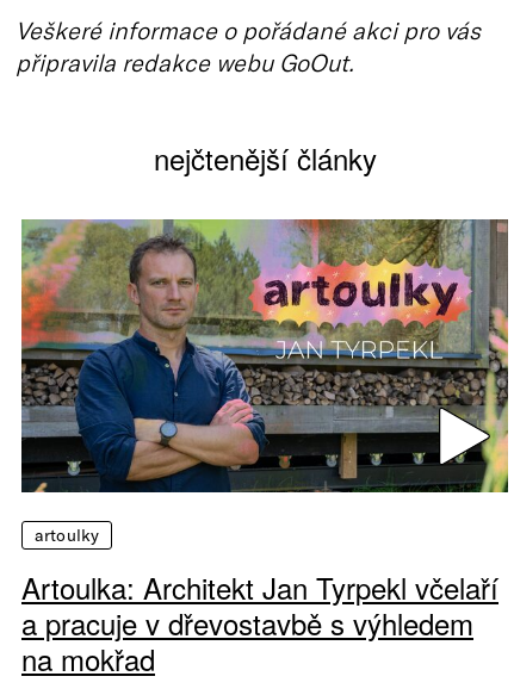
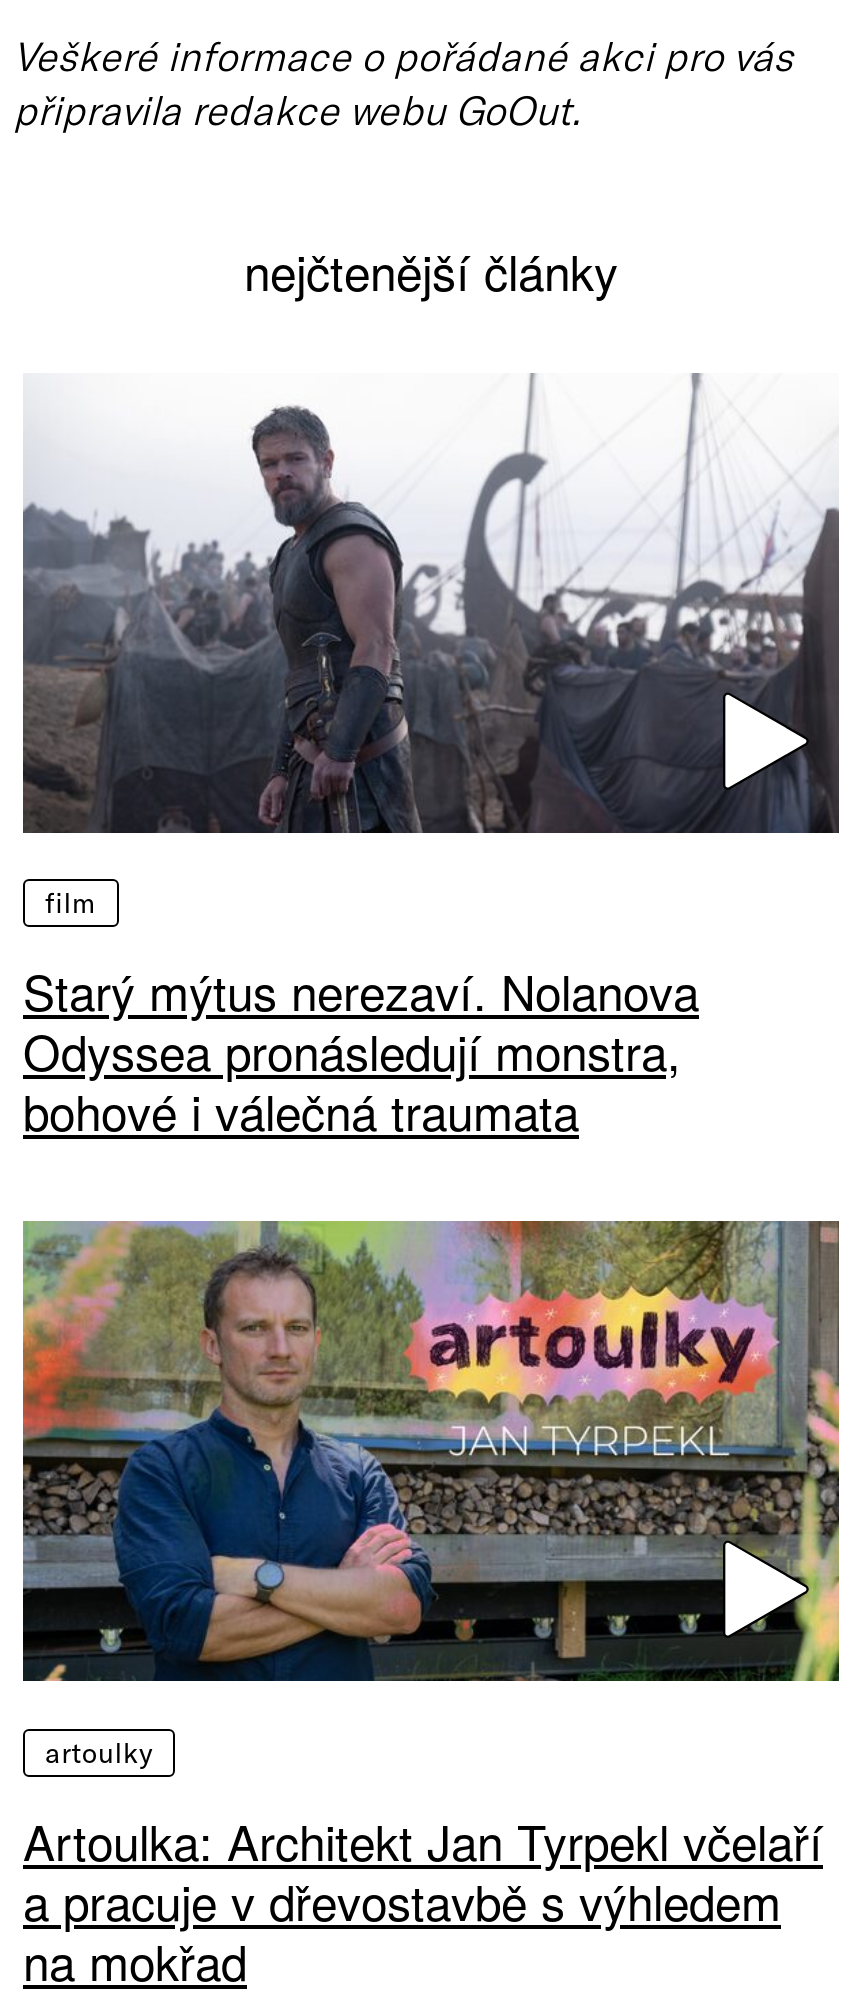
none -> [21,373,841,1146] [image] | film | Starý mýtus nerezaví. Nolanova | Odyssea pronásledují monstra, | bohové i válečná traumata

